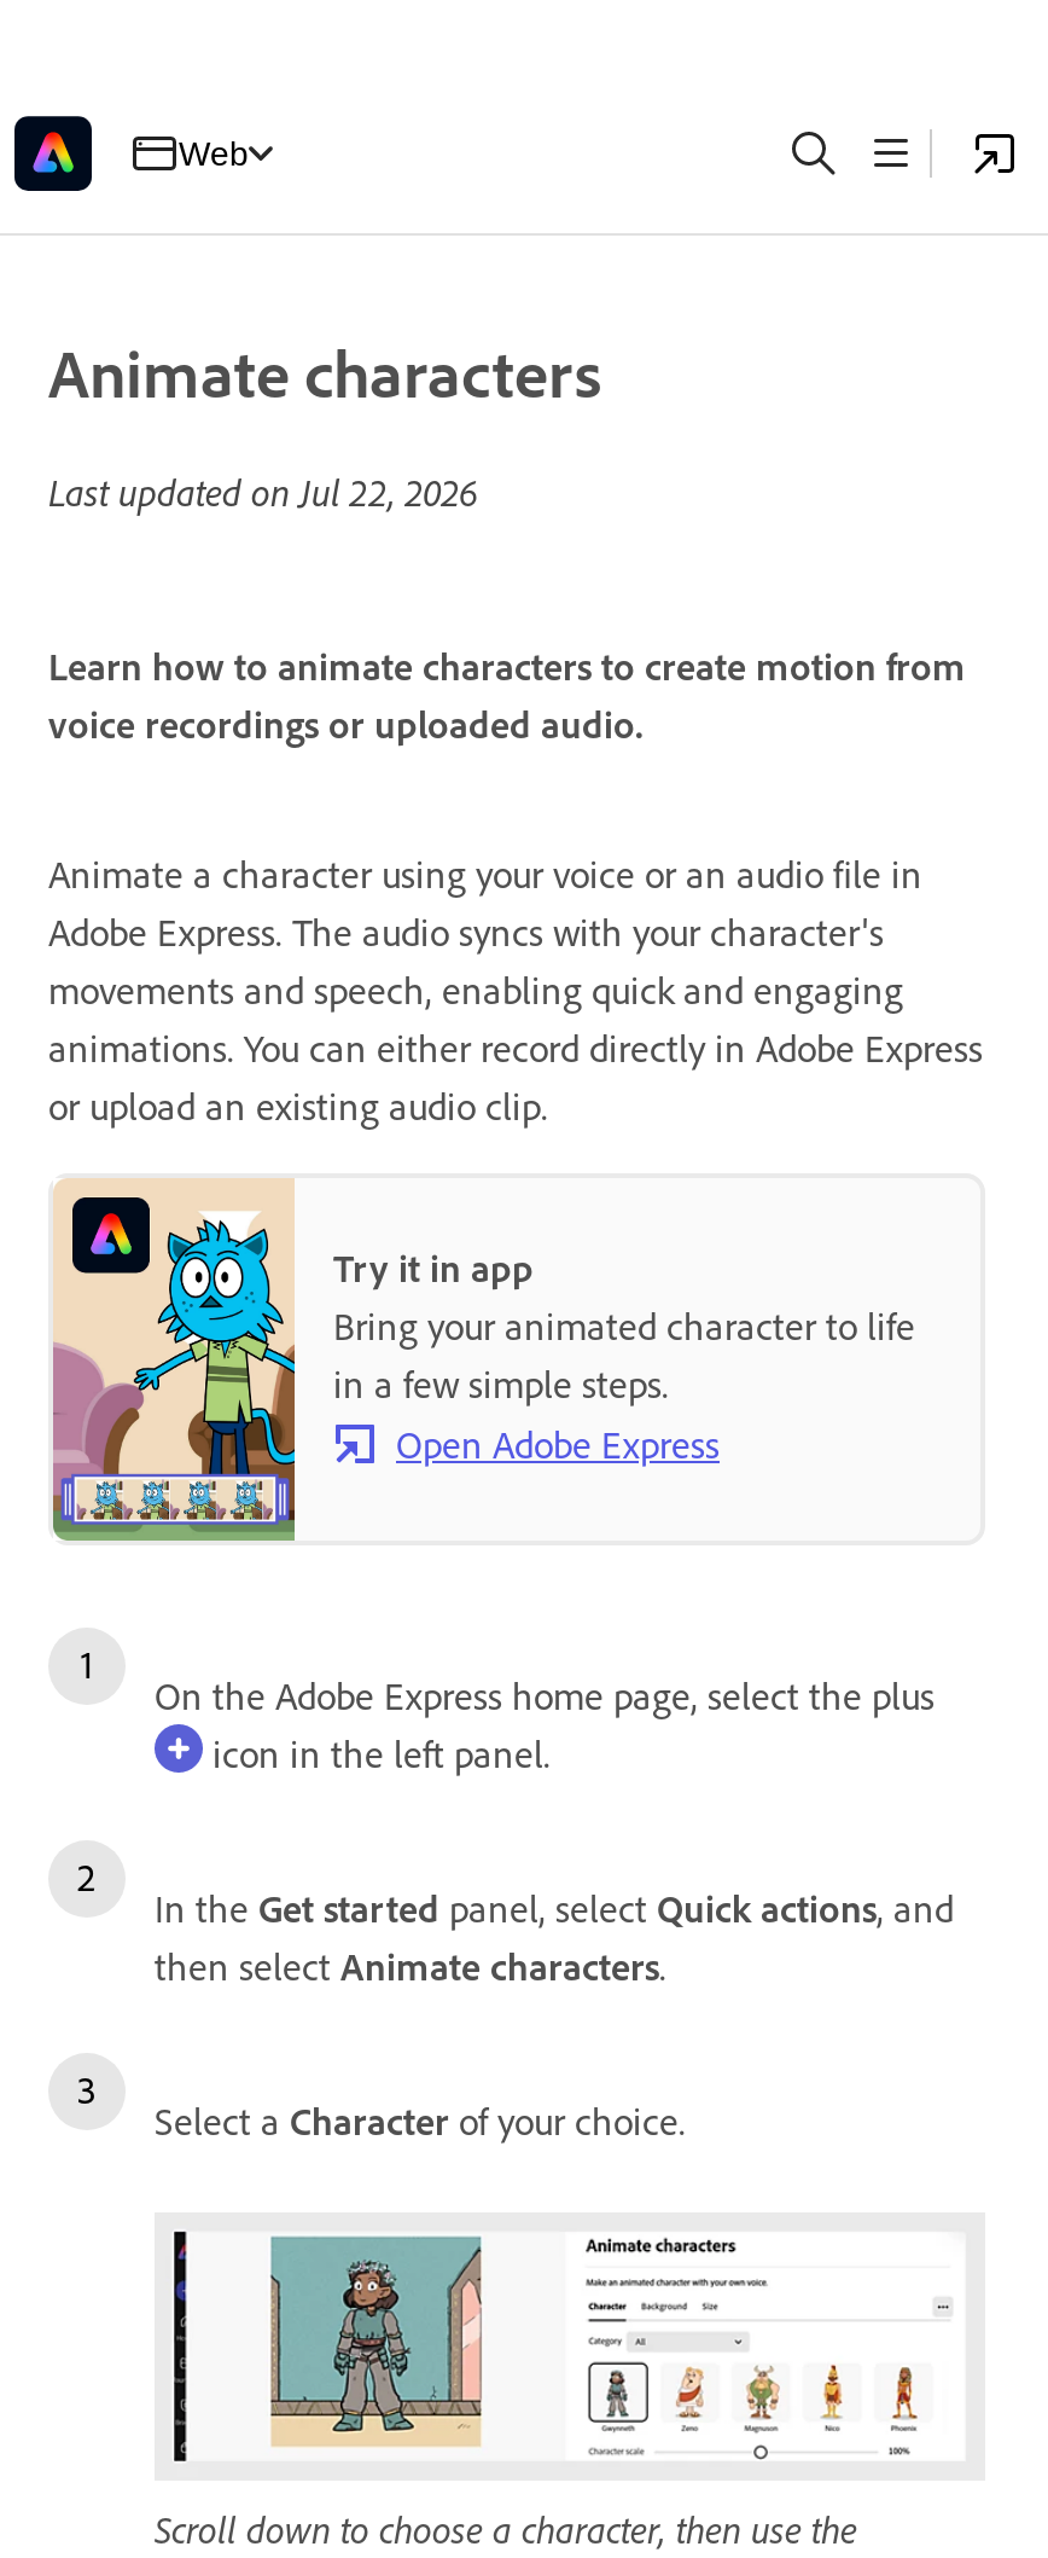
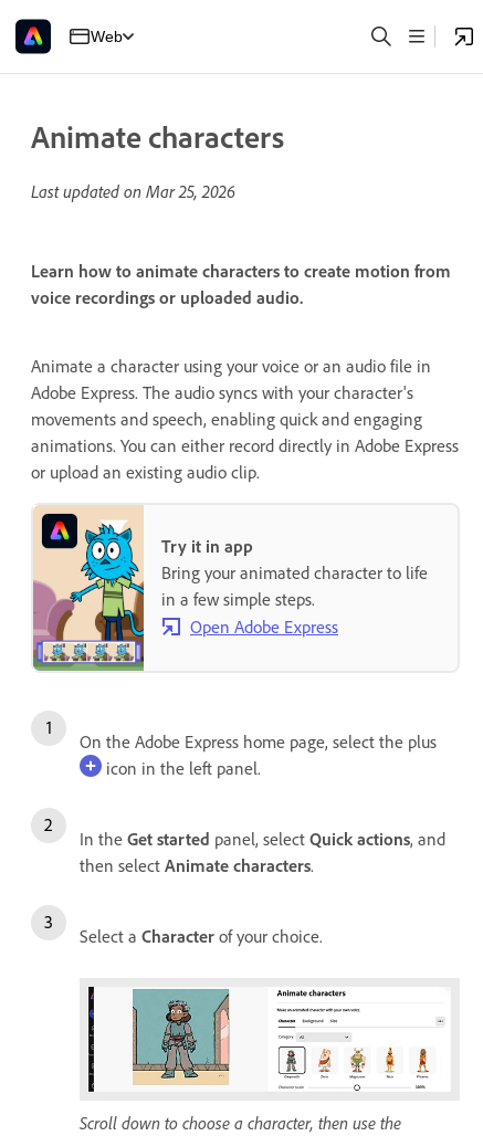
[48,468,478,516] Last updated on Jul 22, 2026 -> [31,180,235,202] Last updated on Mar 25, 2026

